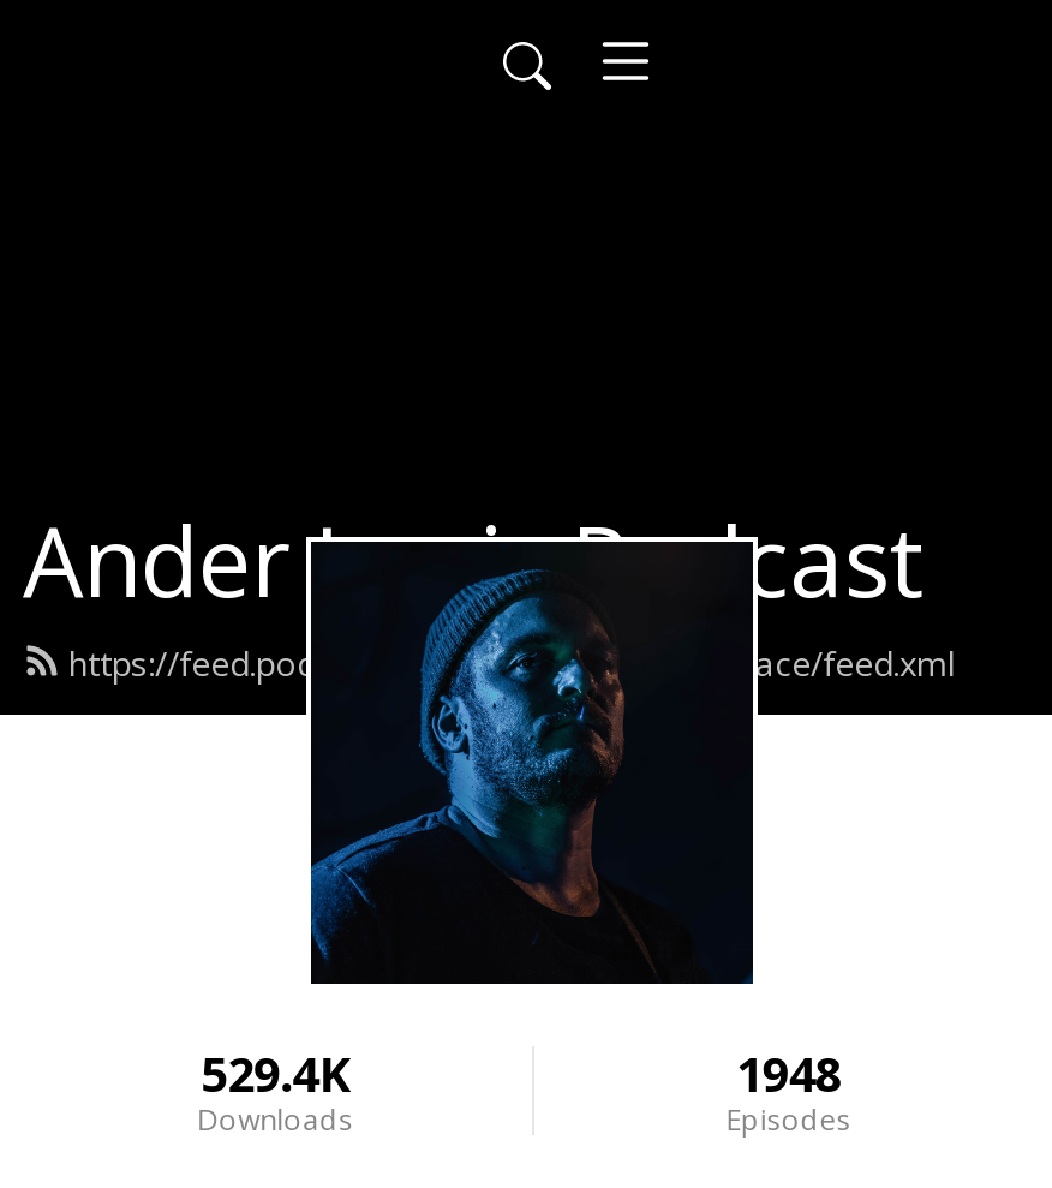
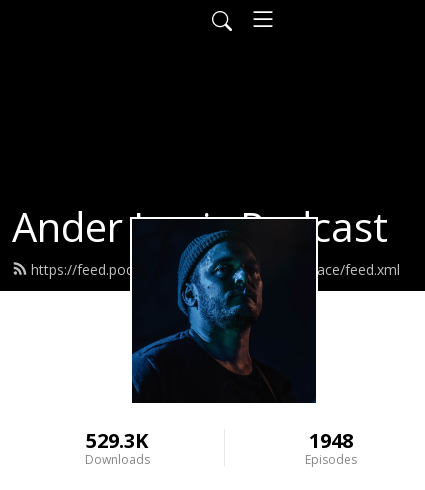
[201,1041,350,1106] 529.4K -> [86,427,148,454] 529.3K

